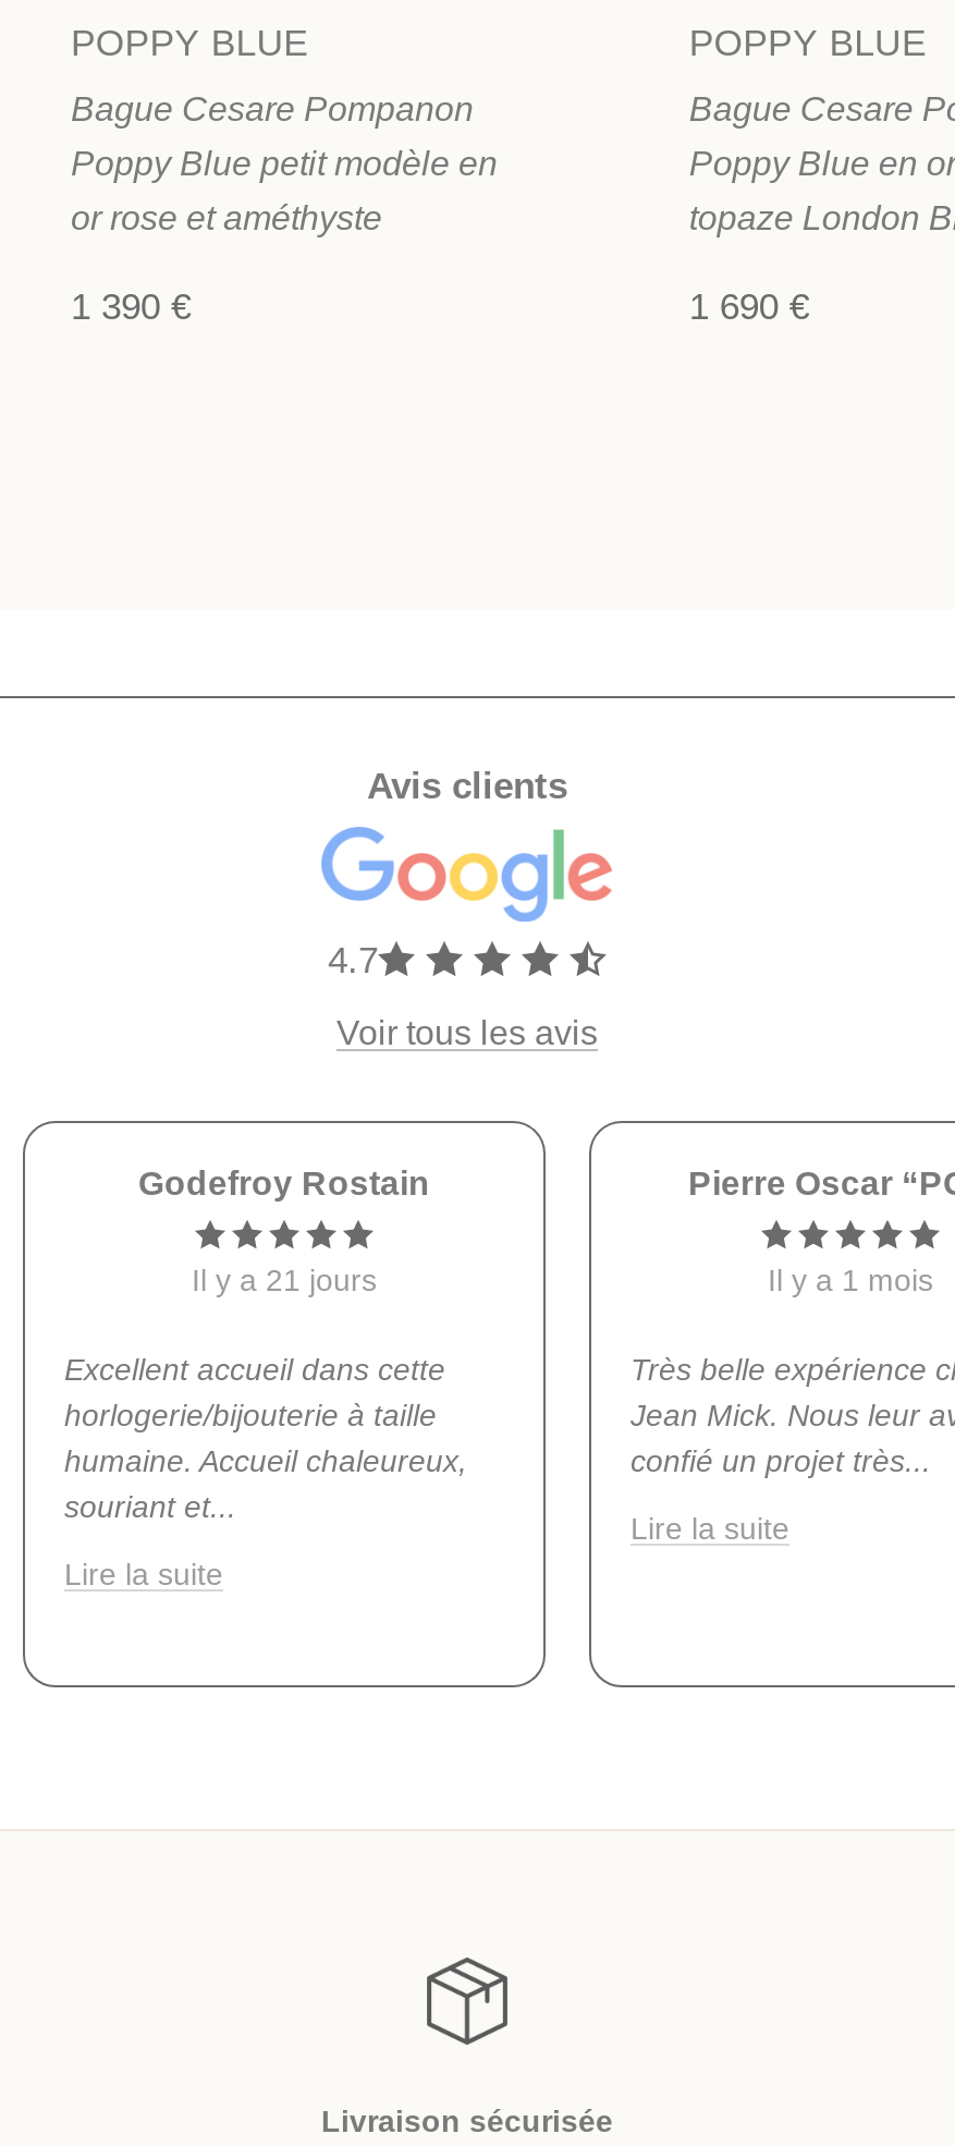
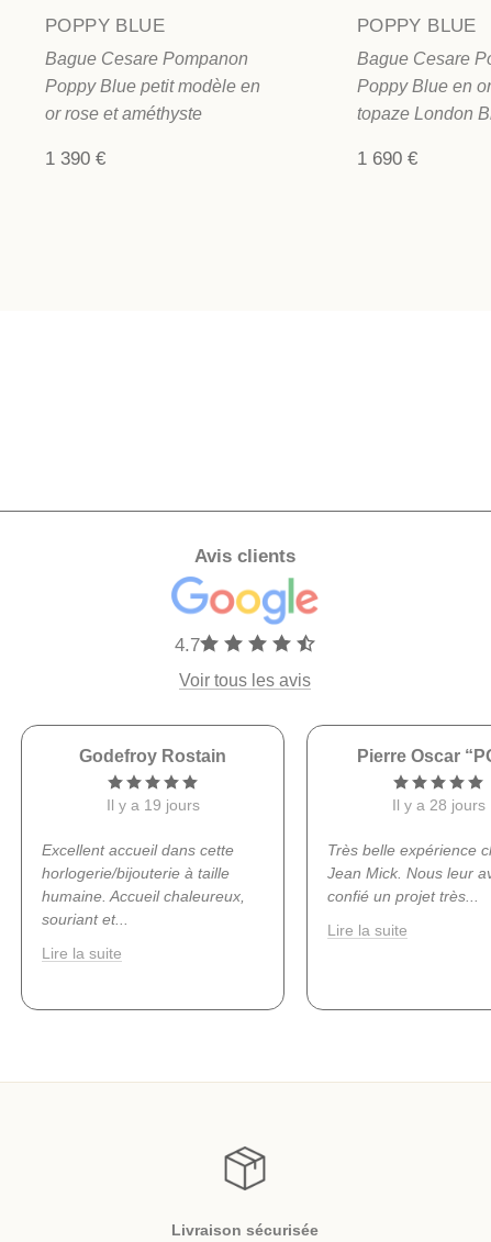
[192,1262,377,1297] Il y a 21 jours -> [106,796,199,814] Il y a 19 jours
[768,1262,933,1297] Il y a 1 mois -> [392,796,485,814] Il y a 28 jours

